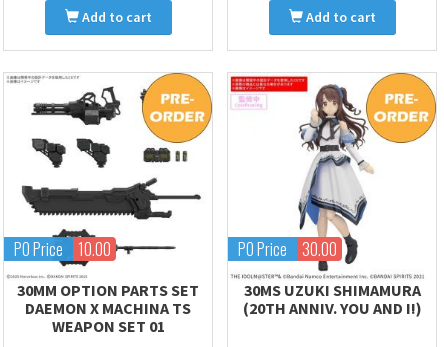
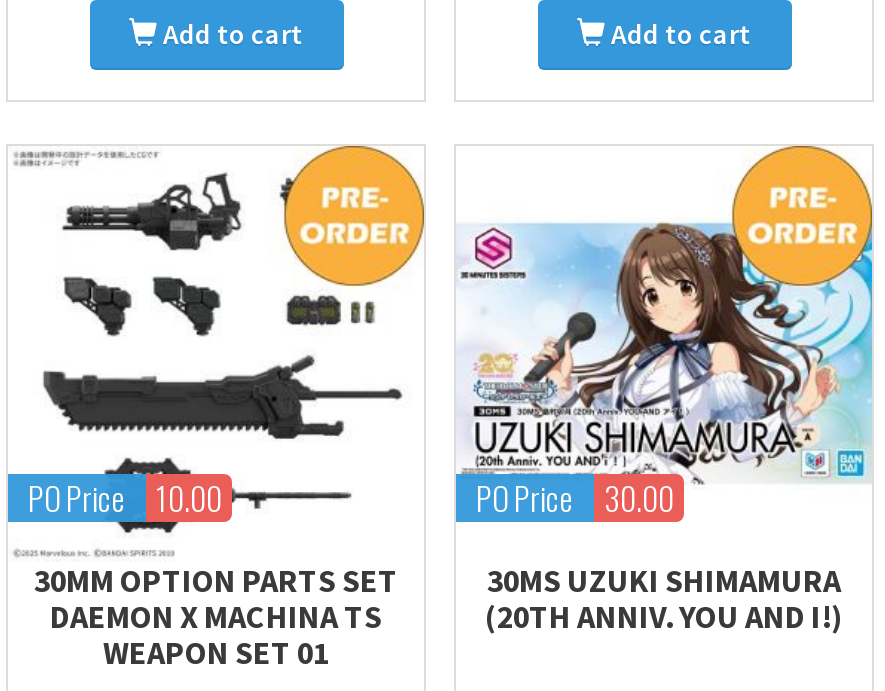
[229,75,436,279] [image] -> [458,152,874,556] [image]

